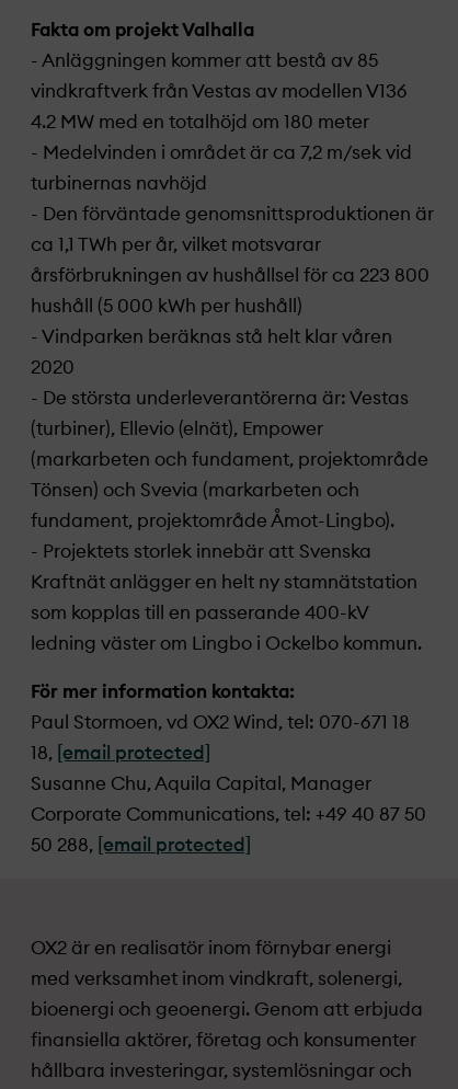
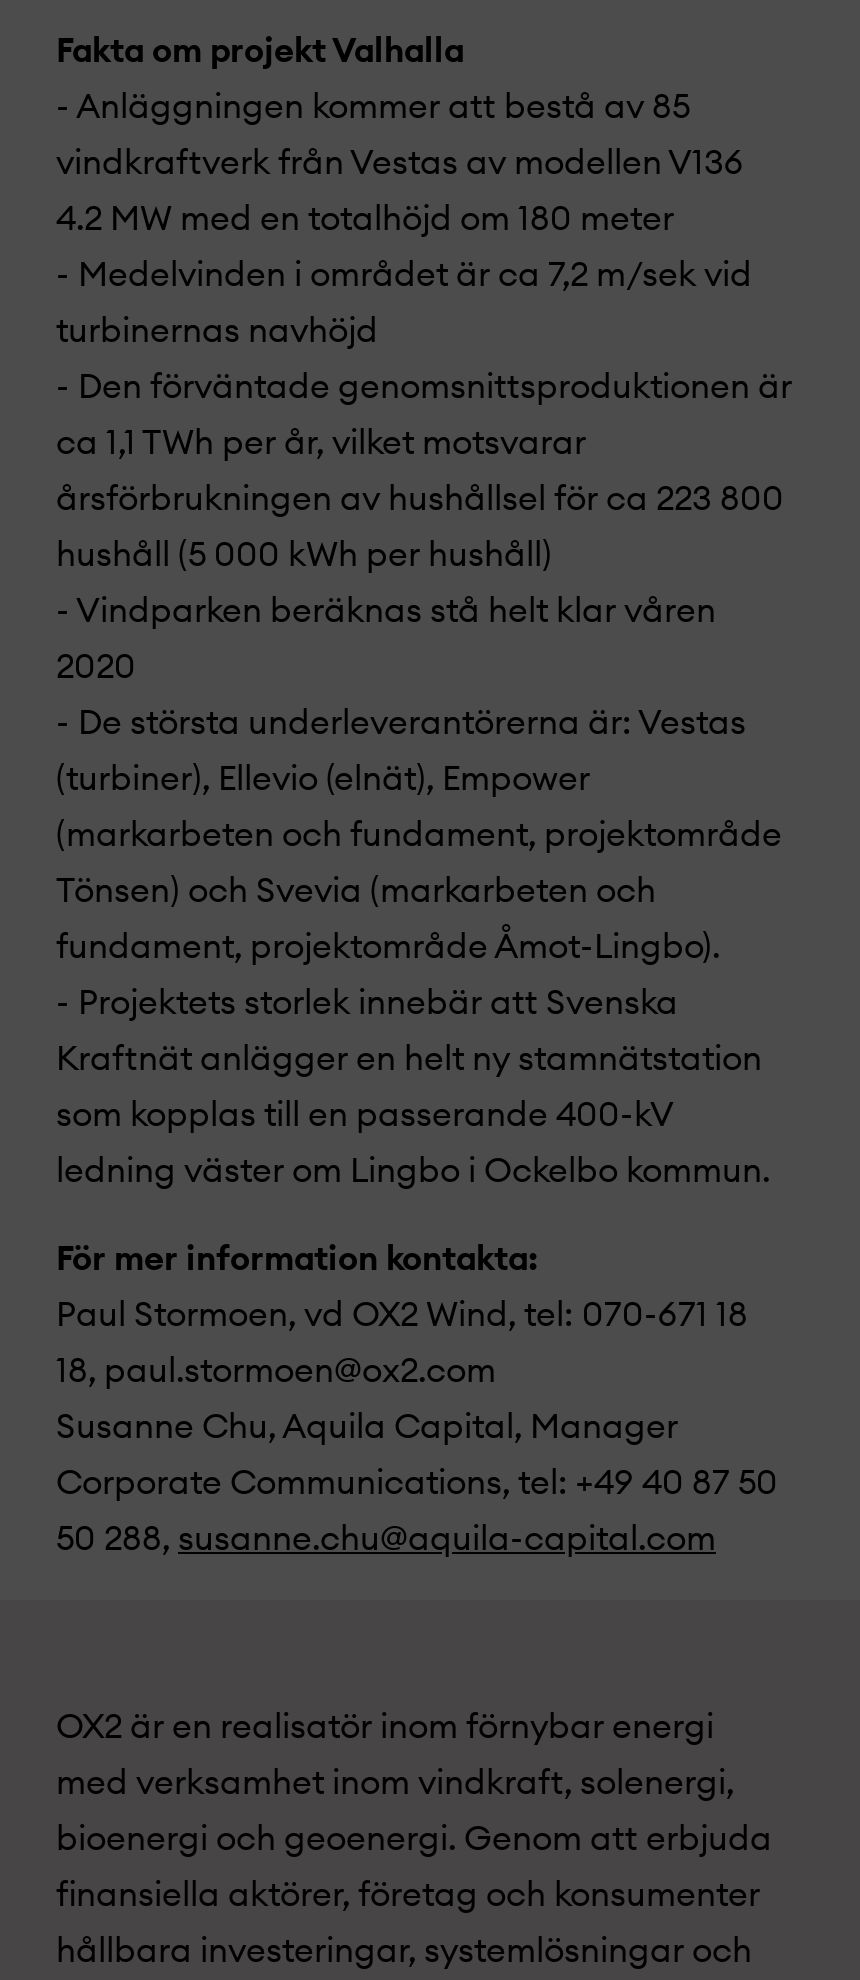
[31,744,210,763] 18, [email protected] -> [56,1354,496,1388] 18, paul.stormoen@ox2.com
[31,836,251,855] 50 288, [email protected] -> [56,1522,716,1556] 50 288, susanne.chu@aquila-capital.com

